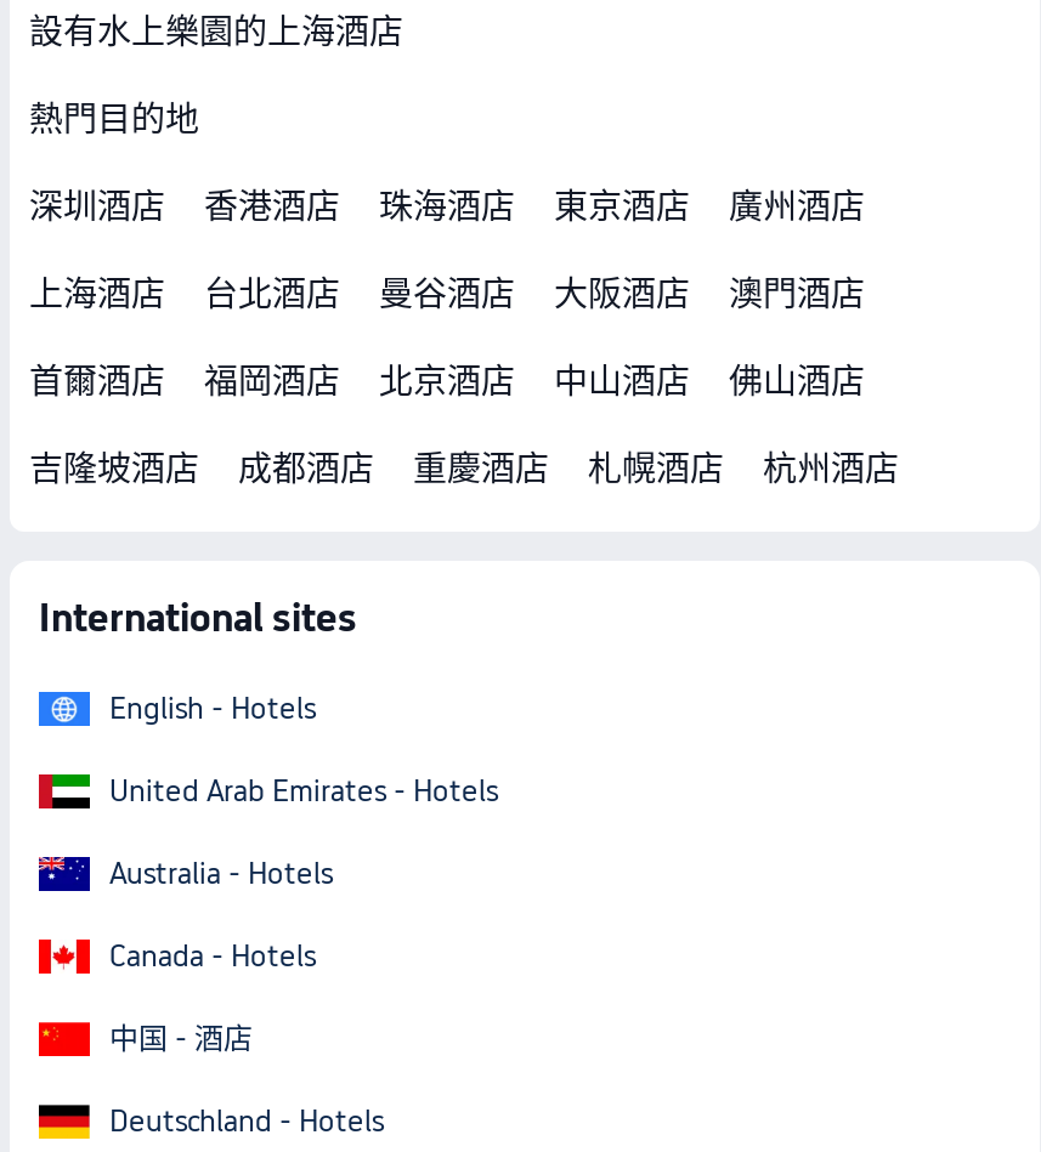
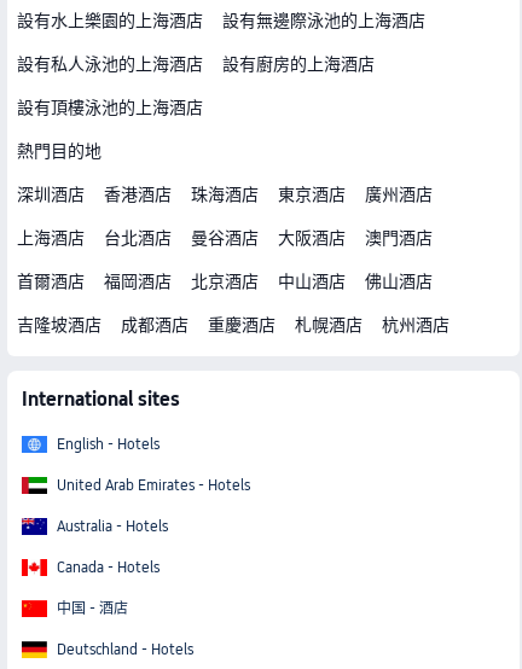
none -> [17,11,425,117] 設有無邊際泳池的上海酒店 | 設有私人泳池的上海酒店 | 設有廚房的上海酒店 | 設有頂樓泳池的上海酒店

